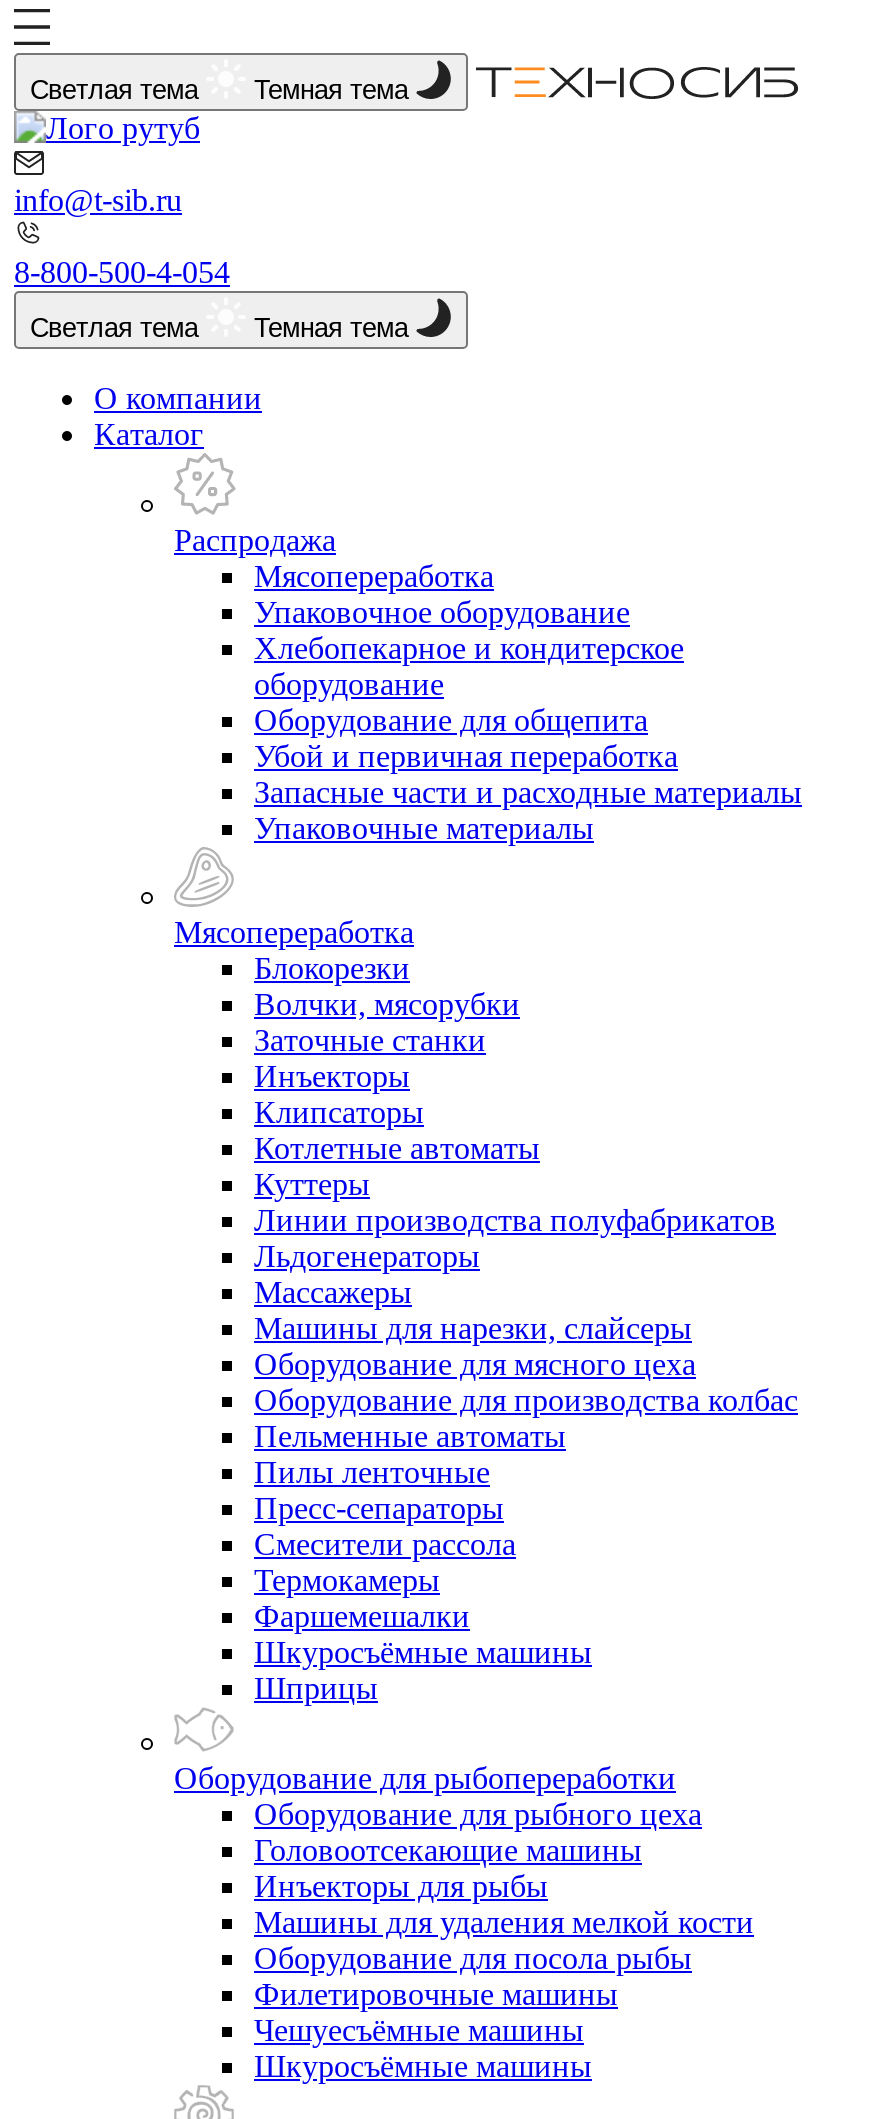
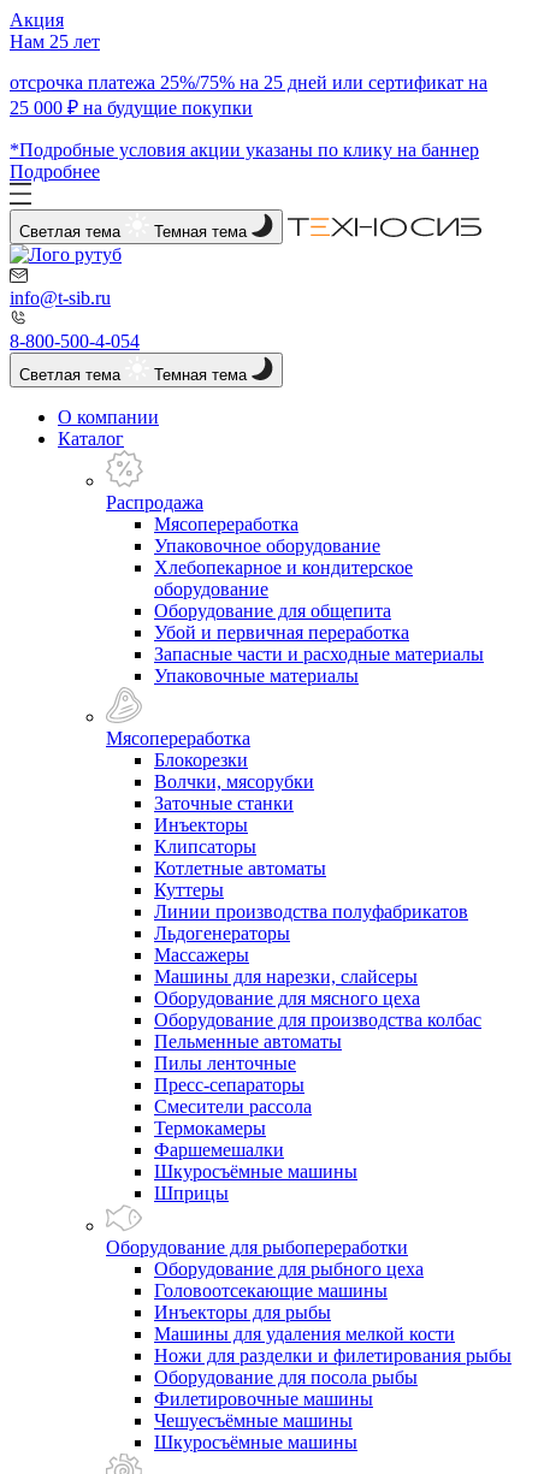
none -> [10,10,487,182] Акция | Нам 25 лет | отсрочка платежа 25%/75% на 25 дней или сертификат на | 25 000 ₽ на будущие покупки | *Подробные условия акции указаны по клику на баннер | Подробнее
none -> [154,1345,512,1366] Ножи для разделки и филетирования рыбы

